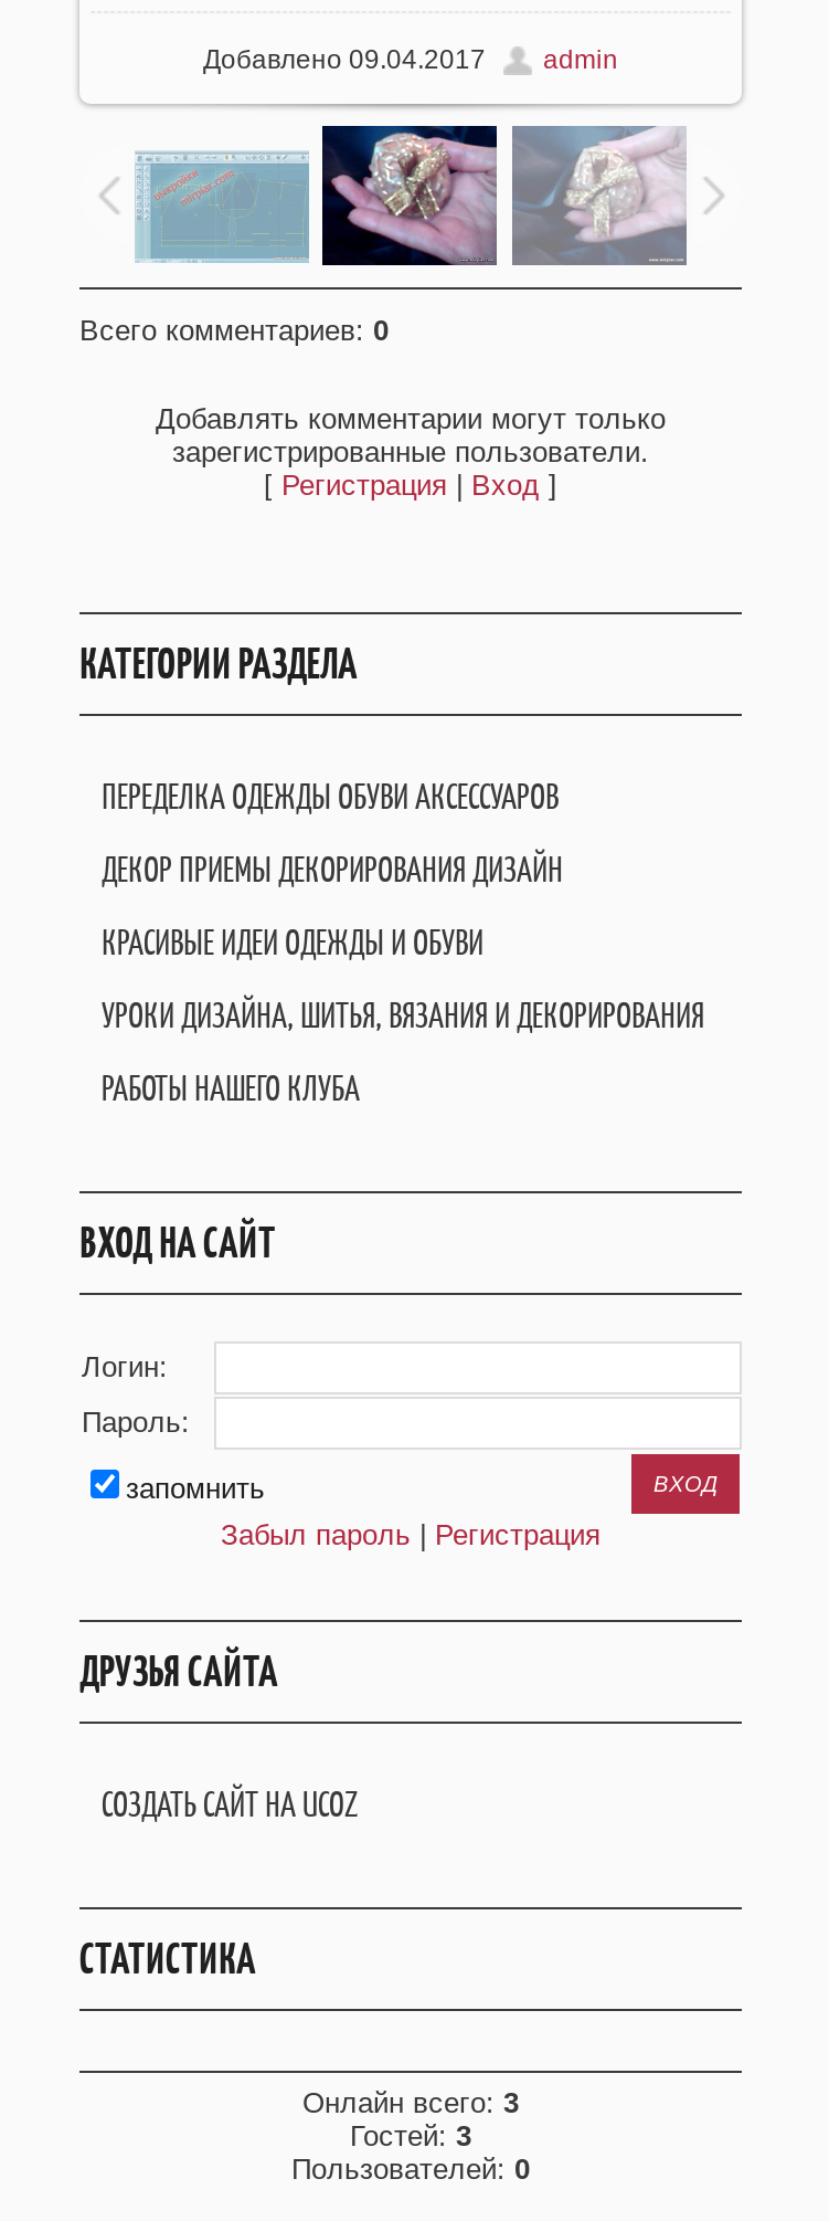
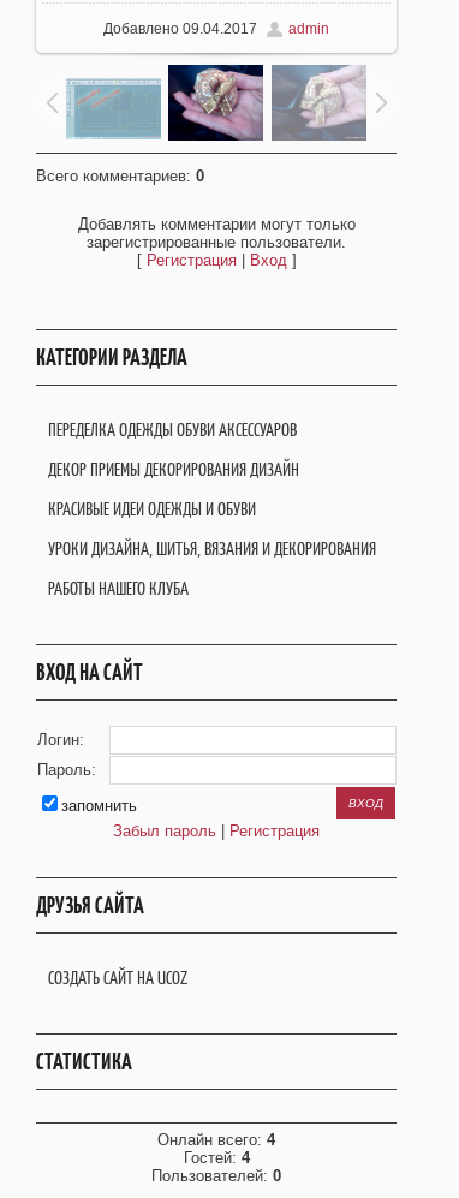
[302,2086,519,2119] Онлайн всего: 3 -> [157,1131,275,1149] Онлайн всего: 4
[350,2119,471,2152] Гостей: 3 -> [183,1149,249,1167] Гостей: 4

